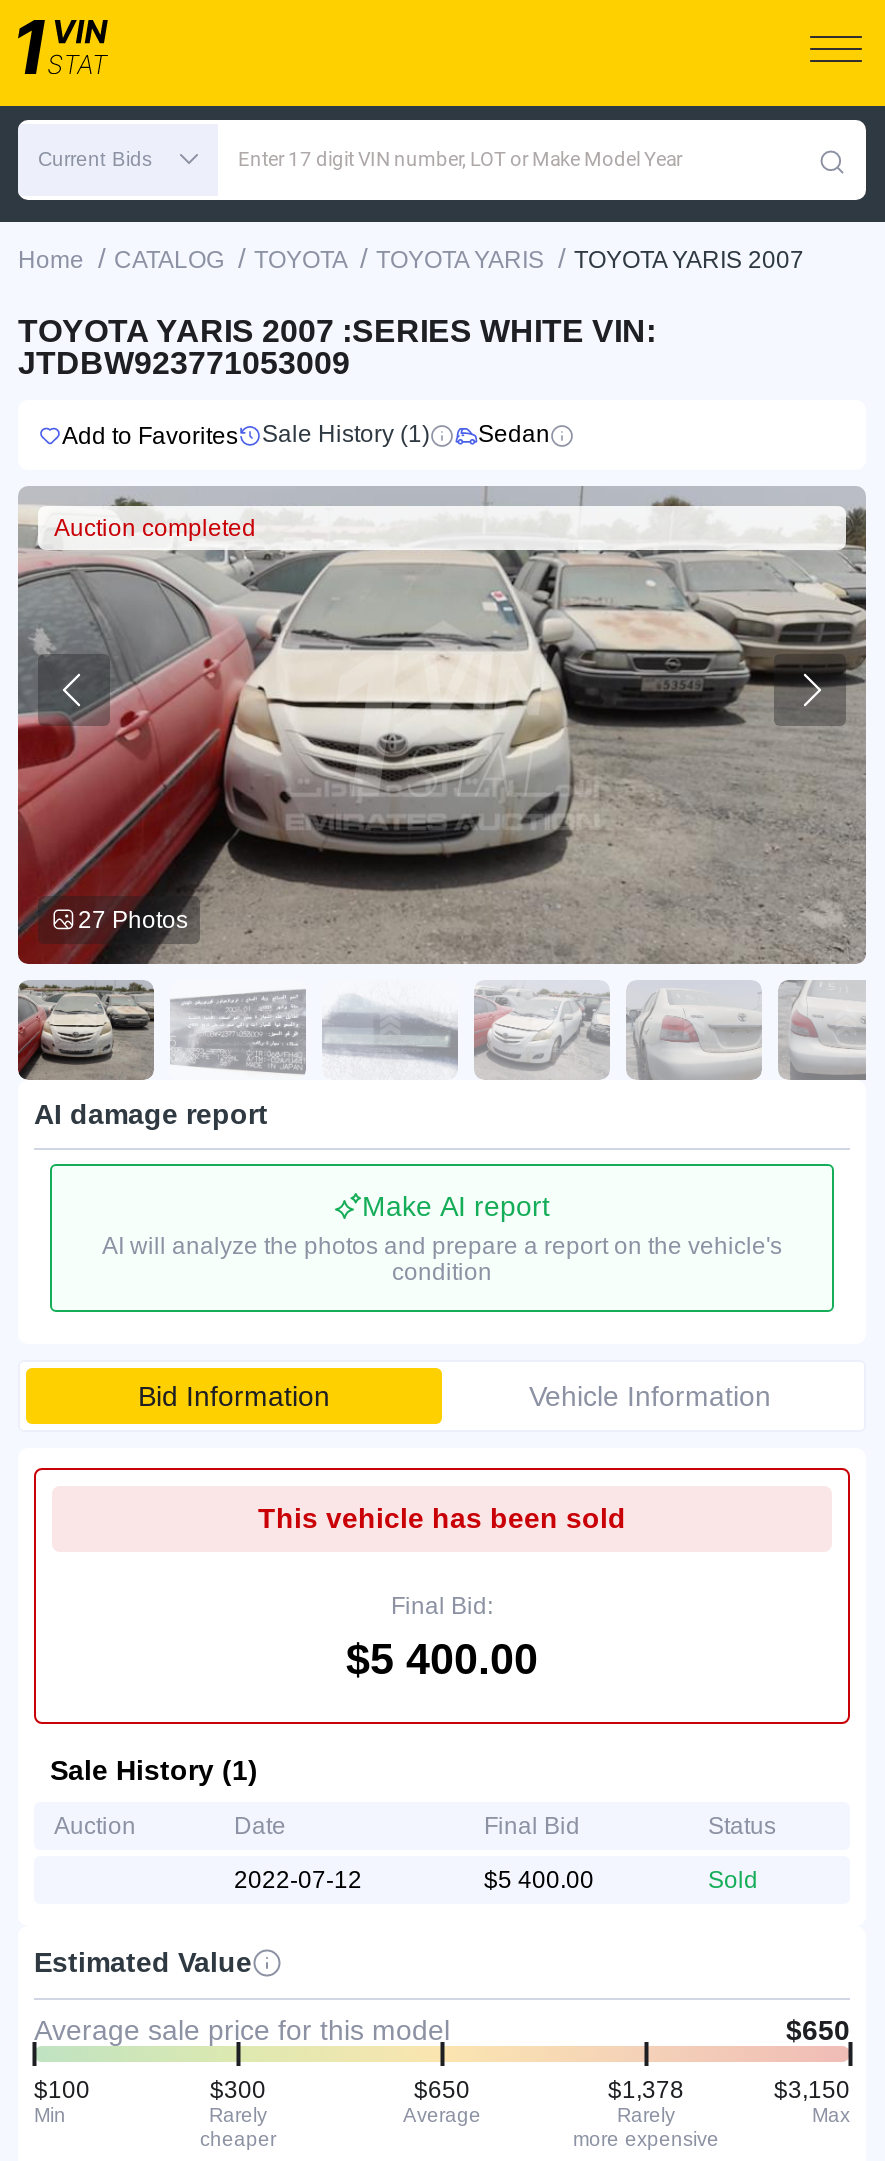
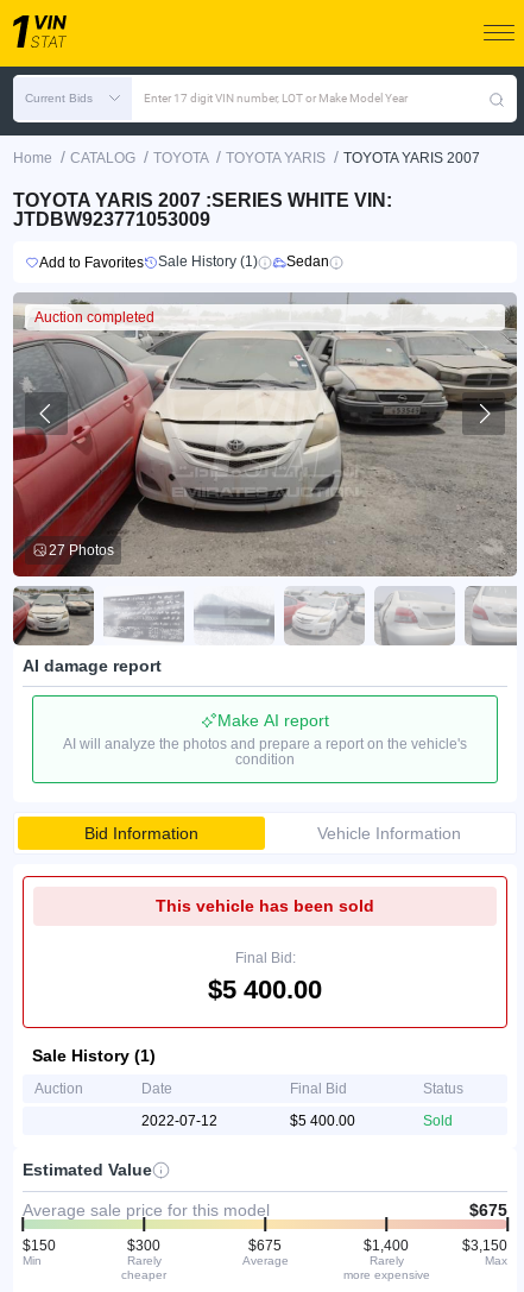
[786,2014,850,2046] $650 -> [469,1200,507,1219] $675
[34,2076,90,2104] $100 -> [23,1237,56,1254] $150
[414,2076,470,2104] $650 -> [248,1237,282,1254] $675
[608,2076,684,2104] $1,378 -> [364,1237,409,1254] $1,400

